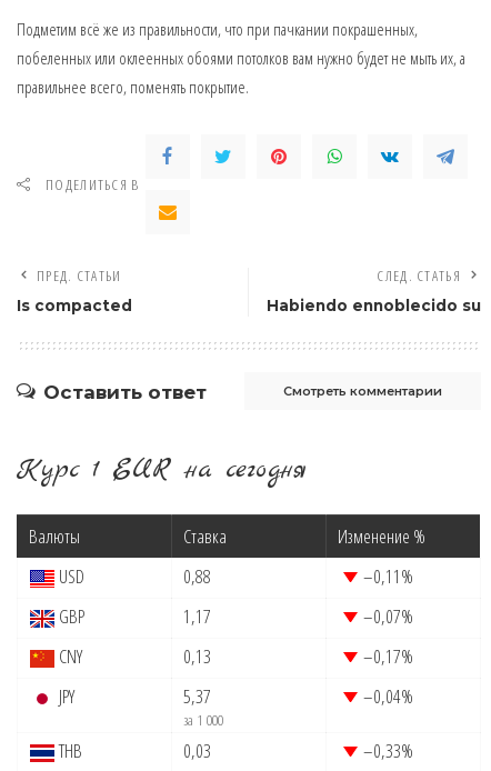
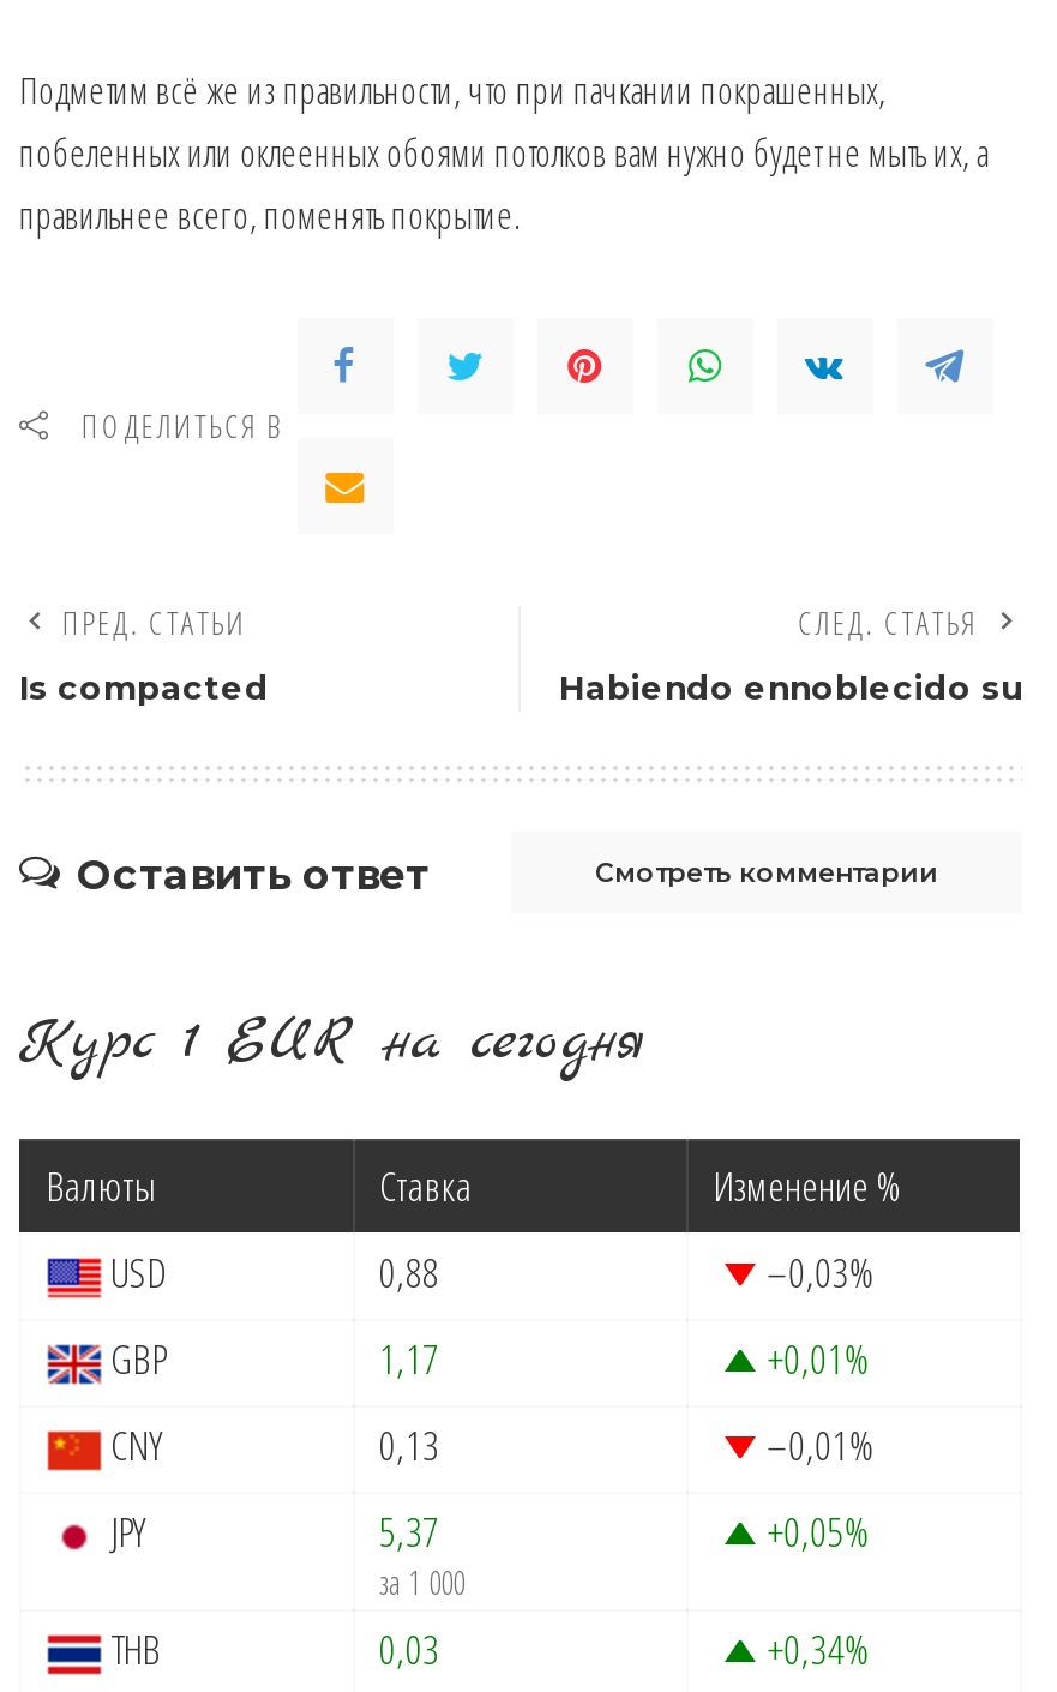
[363,564,413,589] –0,11% -> [767,1245,875,1301] –0,03%
[363,604,413,629] –0,07% -> [767,1332,871,1387] +0,01%
[363,644,413,669] –0,17% -> [767,1418,875,1473] –0,01%
[363,684,413,709] –0,04% -> [767,1505,871,1560] +0,05%
[363,738,413,764] –0,33% -> [767,1622,871,1677] +0,34%

